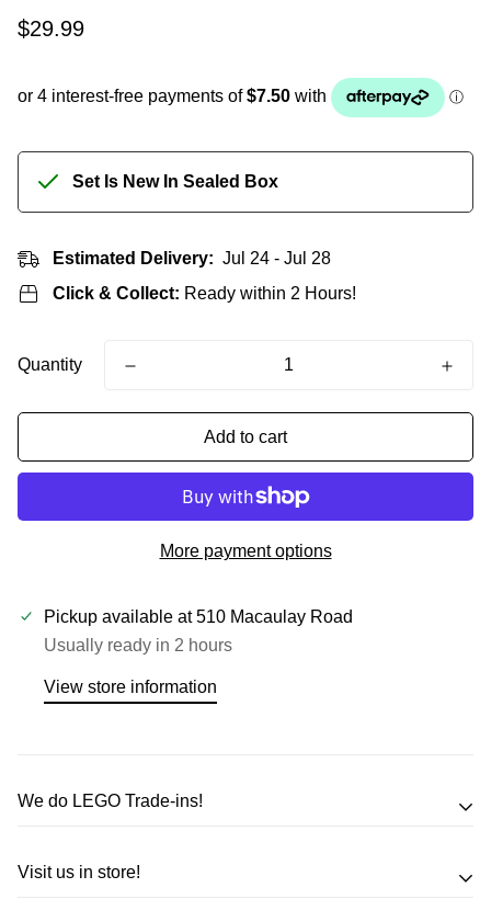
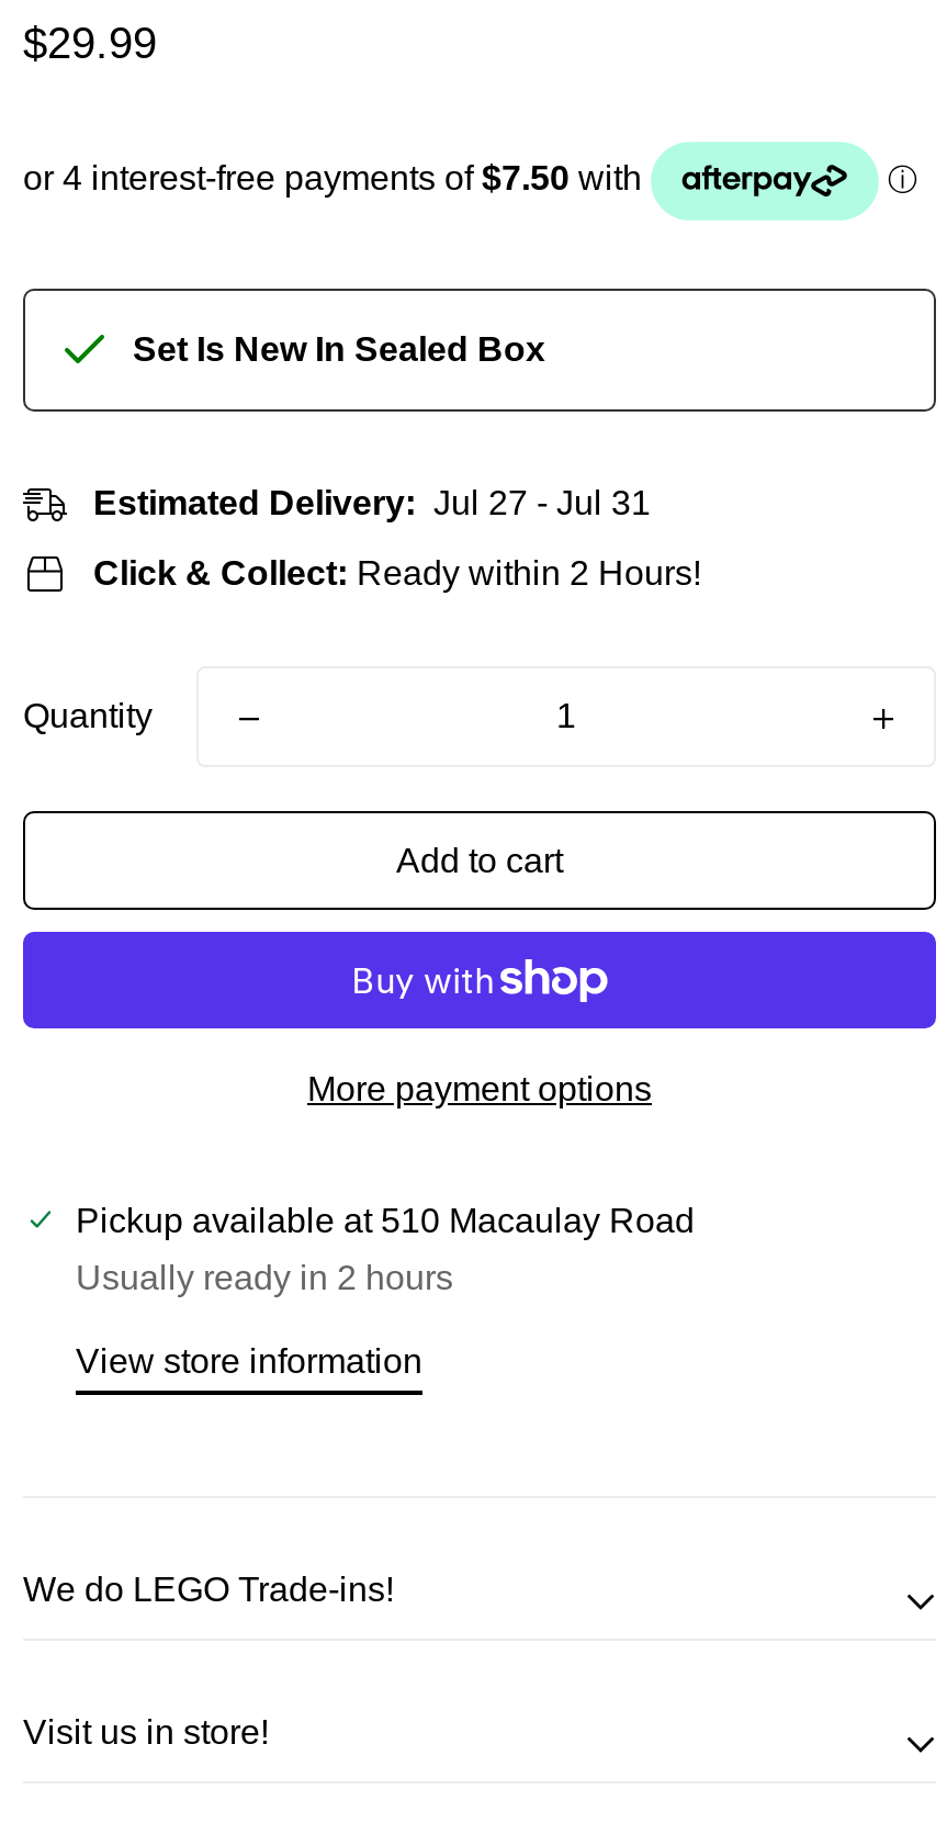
[53,249,331,268] Estimated Delivery: Jul 24 - Jul 28 -> [93,484,651,522] Estimated Delivery: Jul 27 - Jul 31

